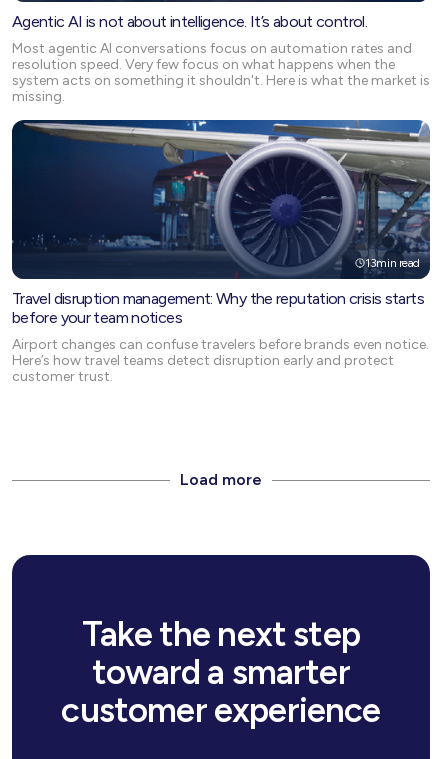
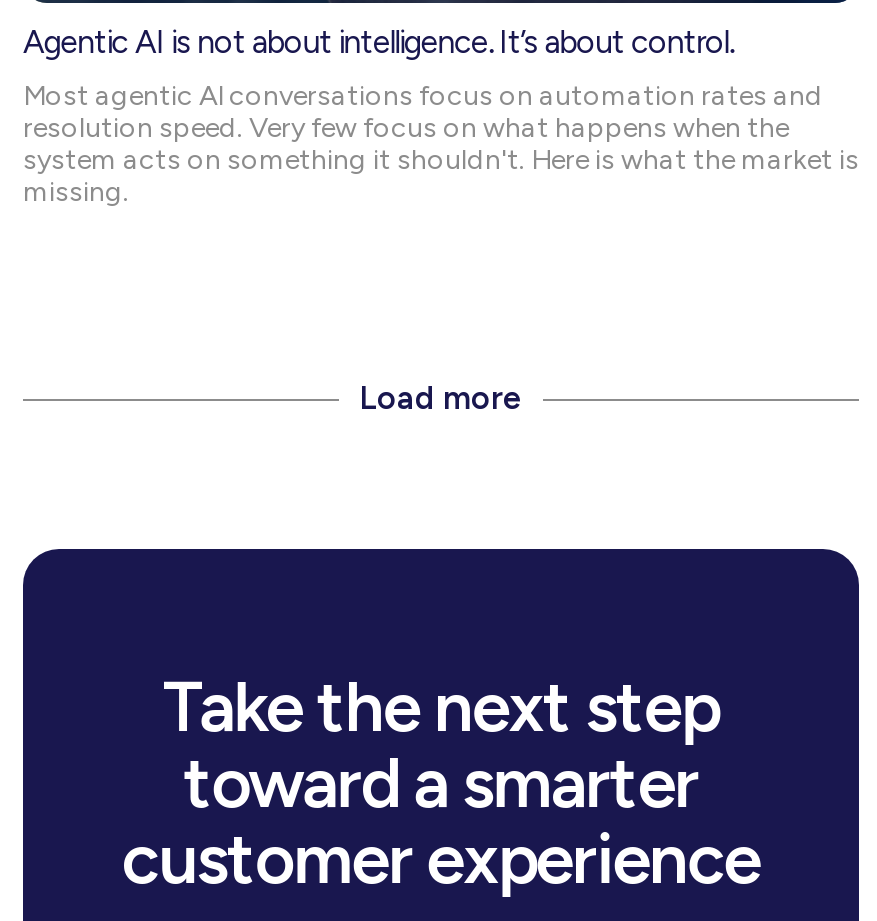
[11,119,431,385] [image] | 13min read | Travel disruption management: Why the reputation crisis starts | before your team notices | Airport changes can confuse travelers before brands even notice. | Here’s how travel teams detect disruption early and protect | customer trust. -> none

